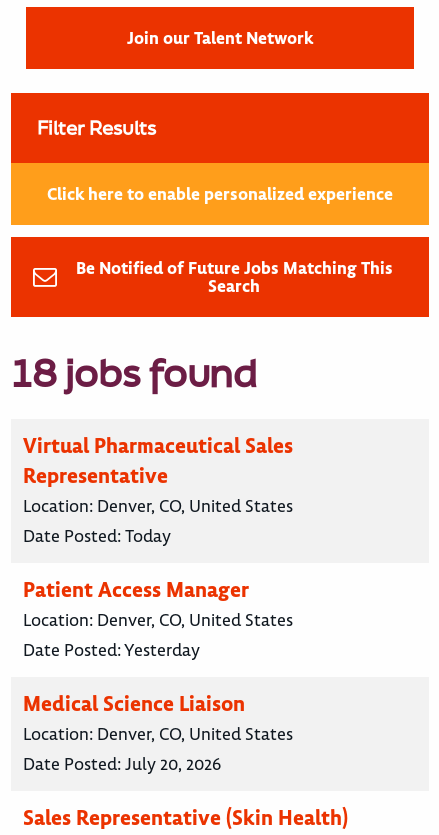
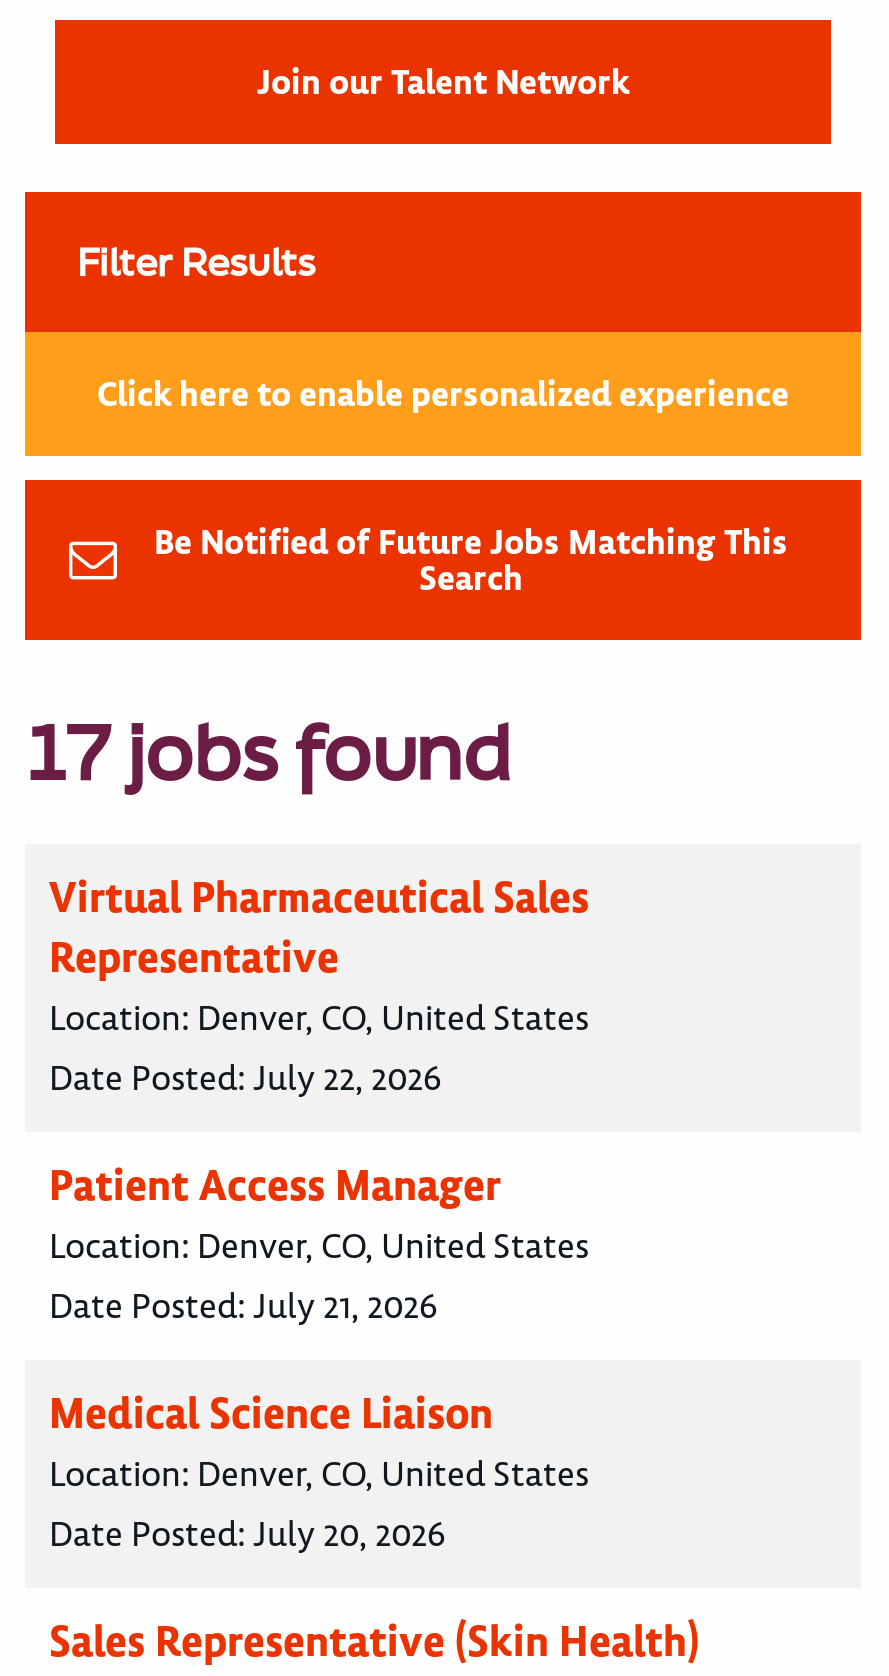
[11,347,257,398] 18 jobs found -> [25,700,511,802] 17 jobs found
[23,525,171,547] Date Posted: Today -> [49,1056,441,1100] Date Posted: July 22, 2026
[23,639,200,661] Date Posted: Yesterday -> [49,1284,437,1328] Date Posted: July 21, 2026

